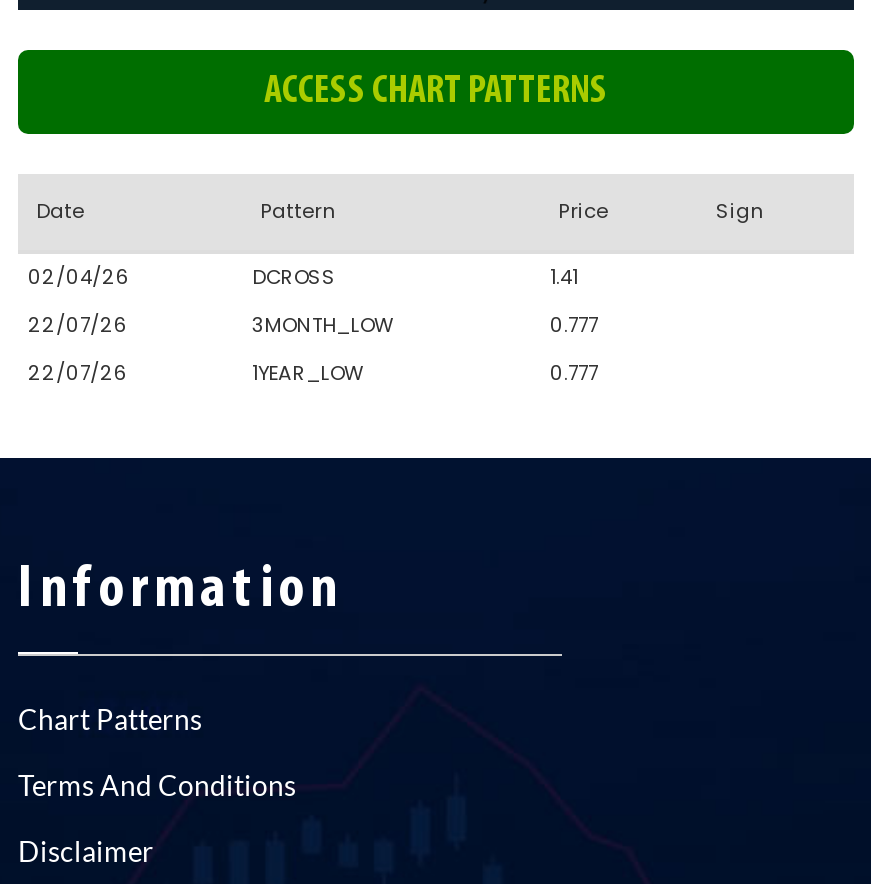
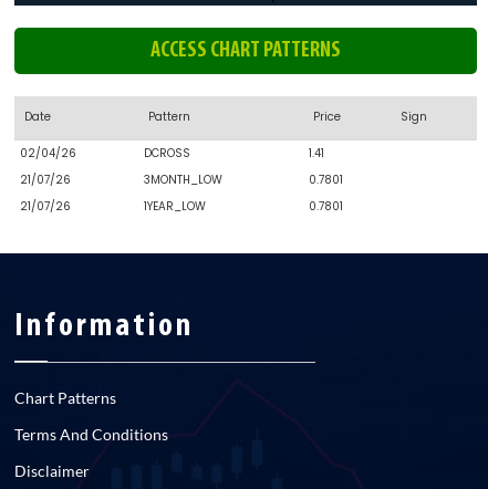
[28,309,128,339] 22/07/26 -> [20,171,71,188] 21/07/26
[550,309,598,339] 0.777 -> [309,171,343,188] 0.7801
[28,357,128,387] 22/07/26 -> [20,197,71,214] 21/07/26
[550,357,598,387] 0.777 -> [309,197,343,214] 0.7801

